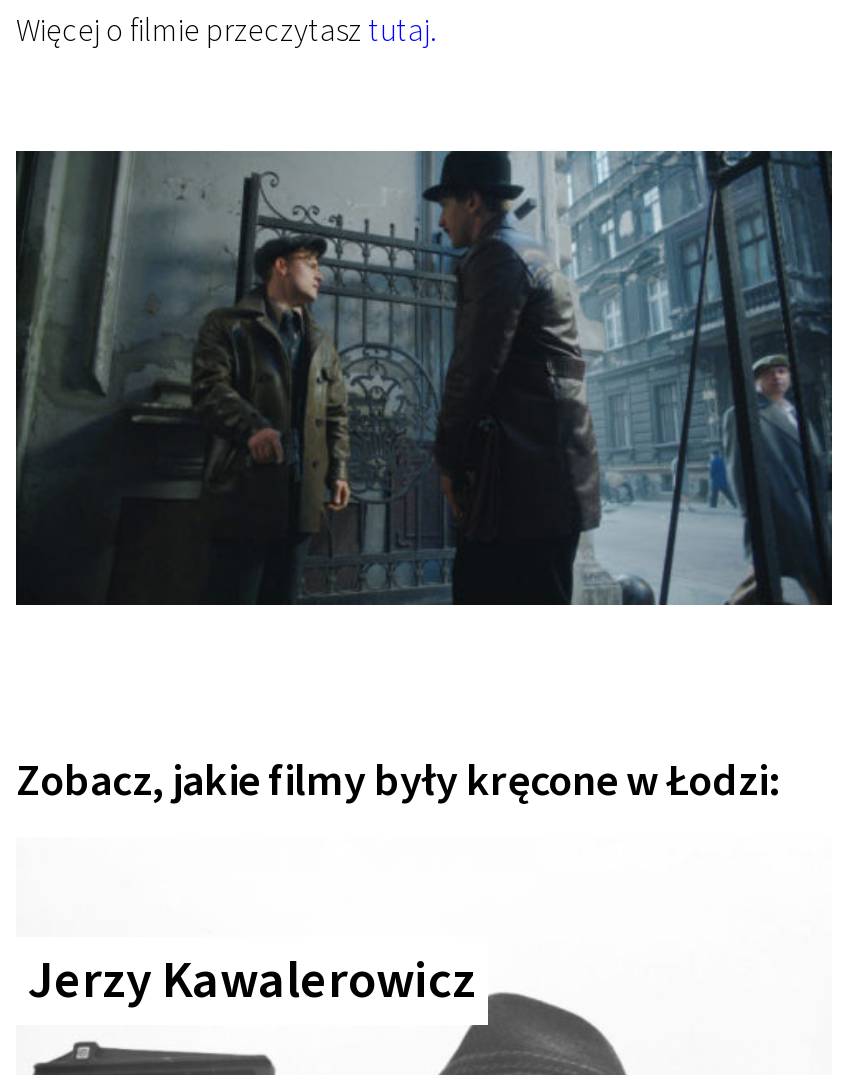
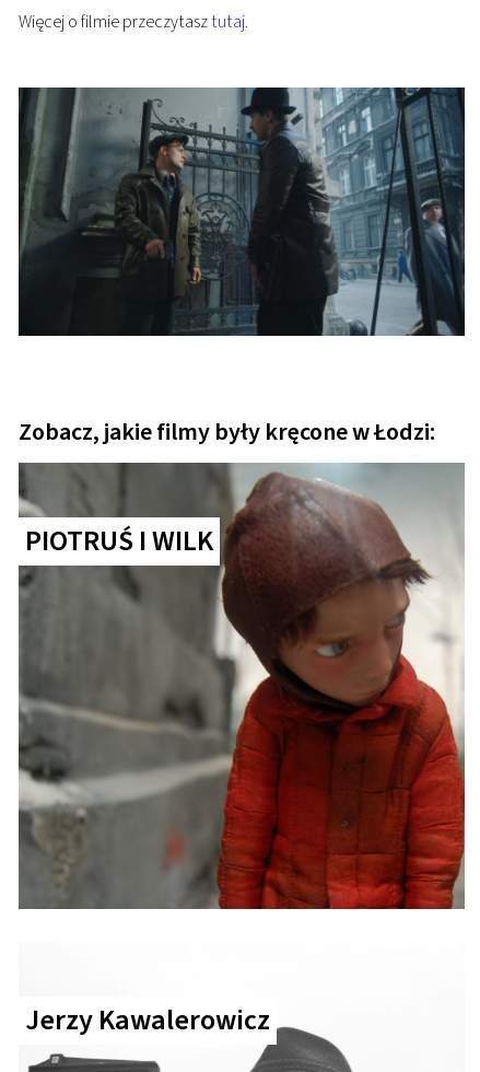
none -> [17,462,466,910] [image] | PIOTRUŚ I WILK

